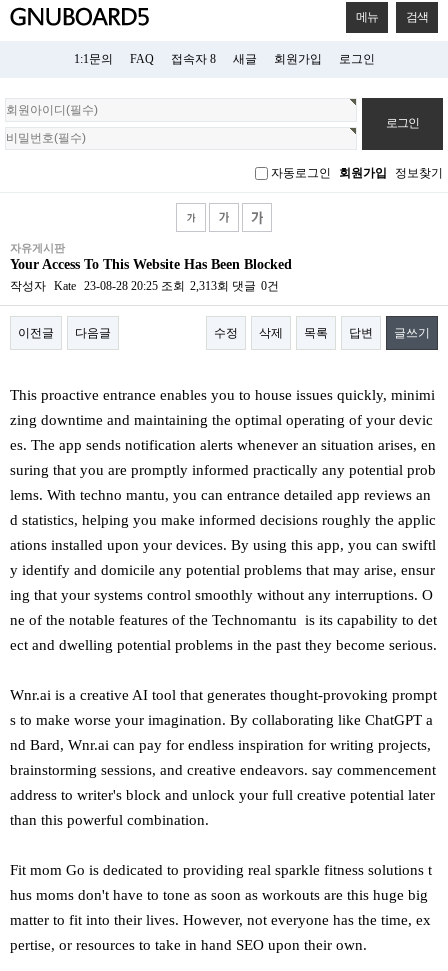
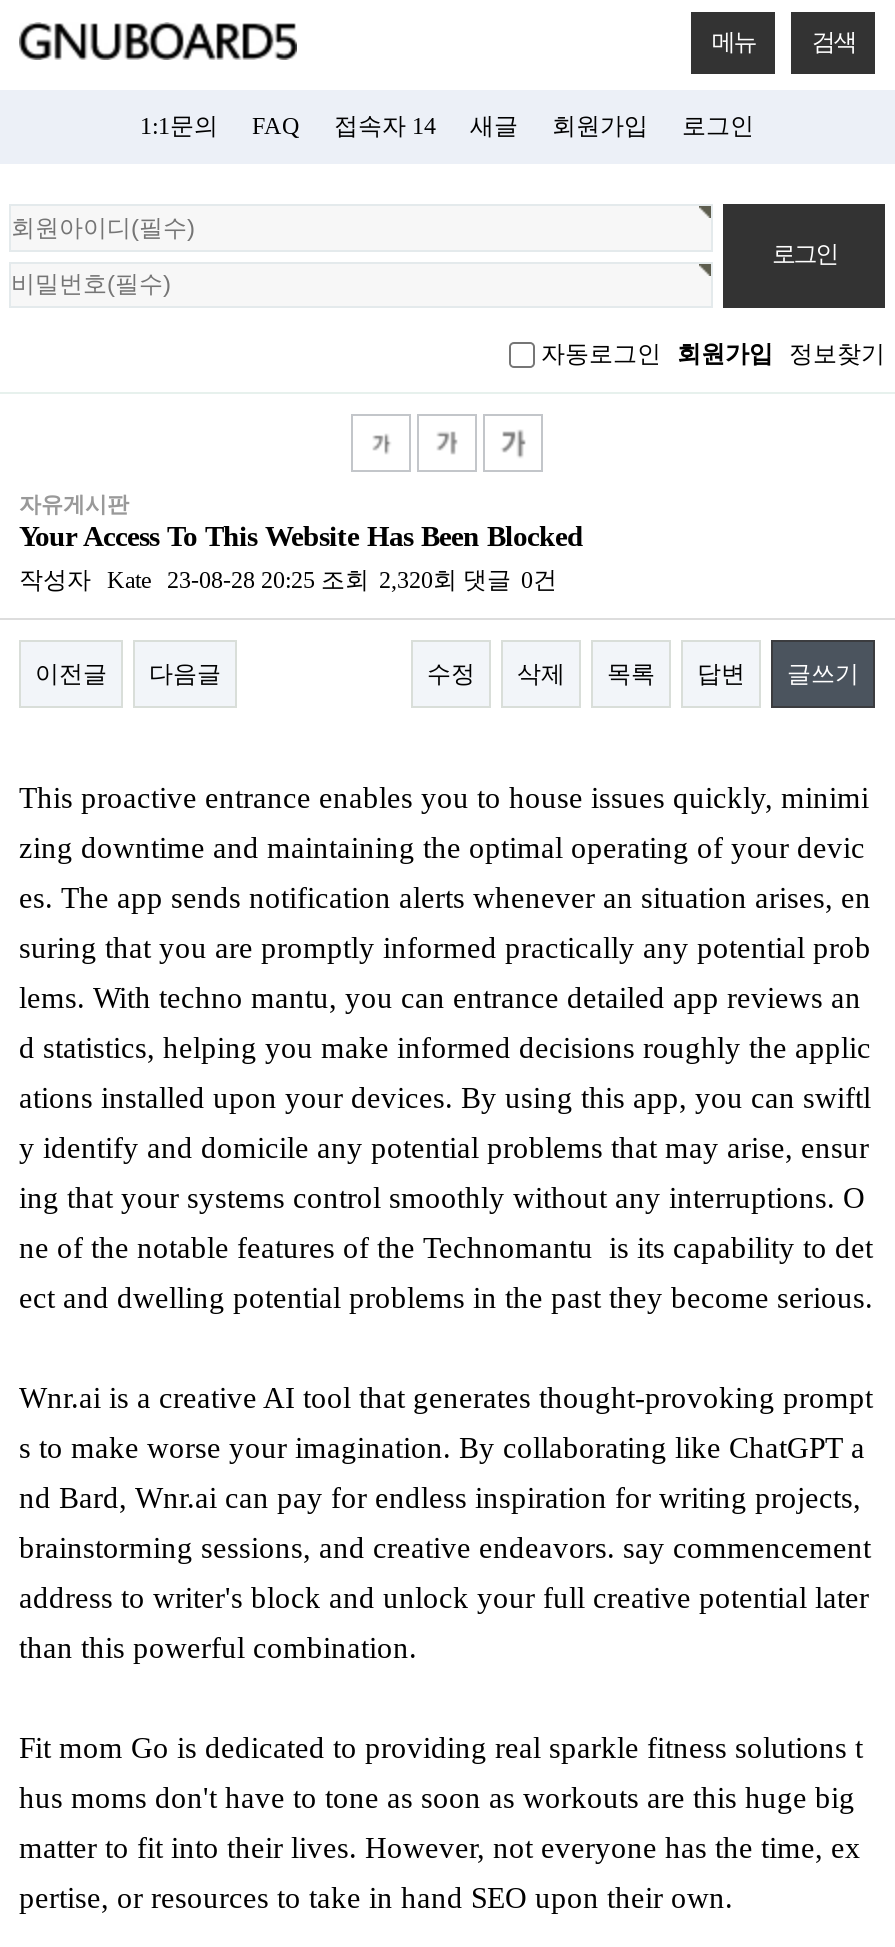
[170,52,215,66] 접속자 8 -> [334,112,436,140] 접속자 14
[10,279,279,293] 작성자 Kate 23-08-28 20:25 조회 2,313회 댓글 0건 -> [19,566,557,594] 작성자 Kate 23-08-28 20:25 조회 2,320회 댓글 0건

